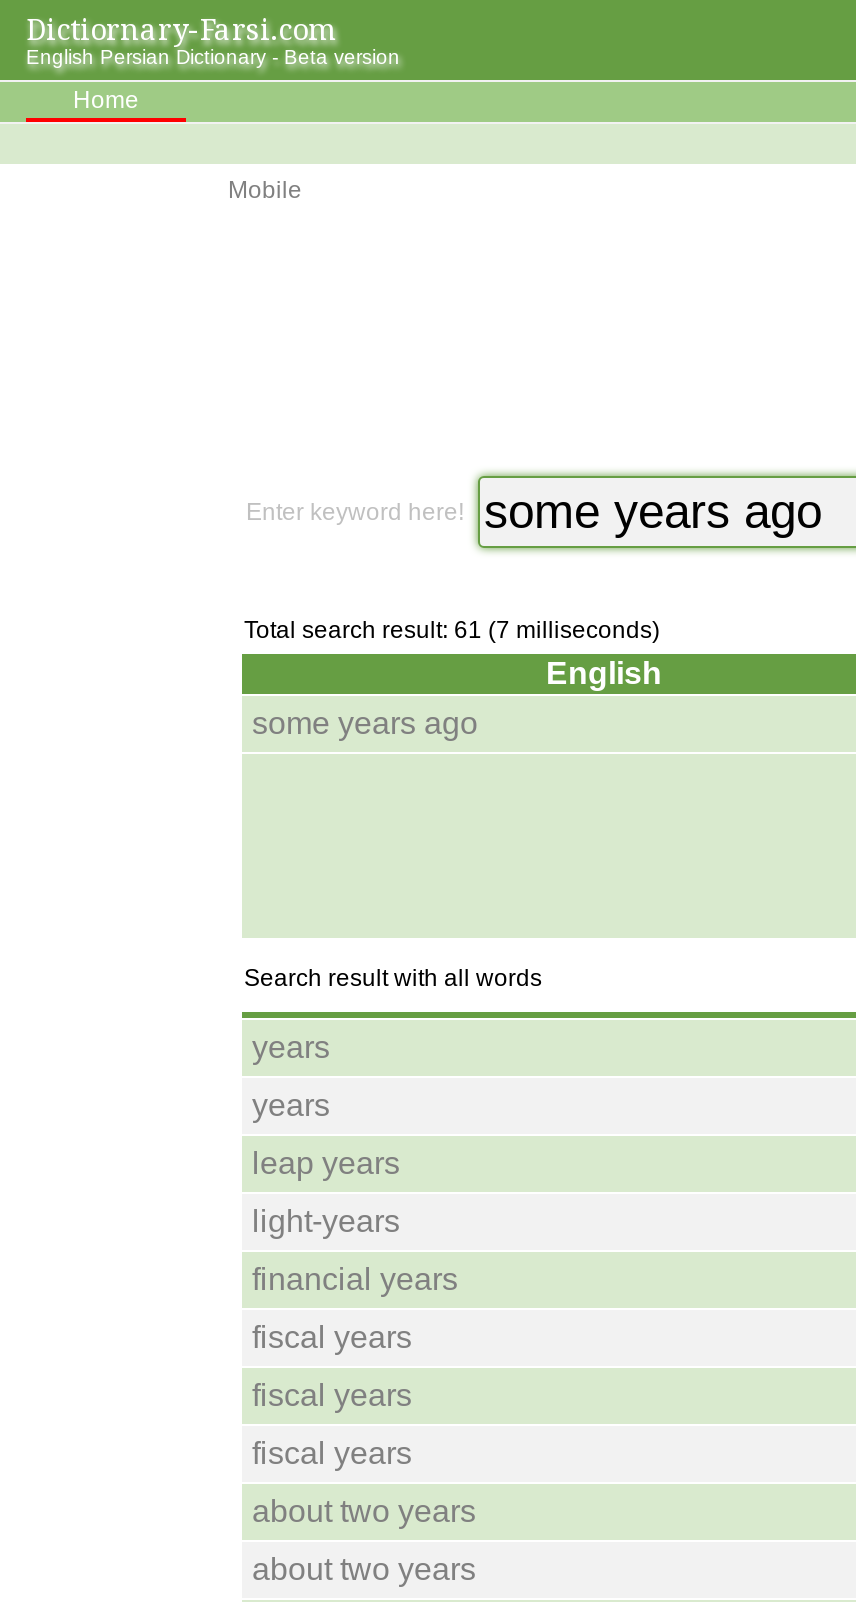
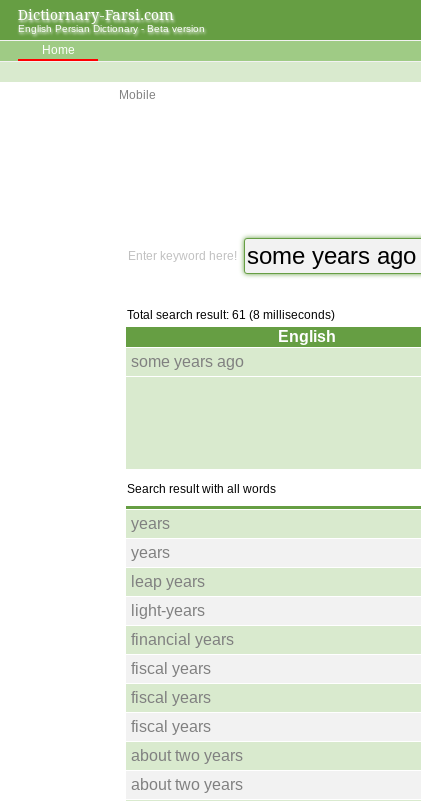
[244,616,660,644] Total search result: 61 (7 milliseconds) -> [127,308,335,322] Total search result: 61 (8 milliseconds)

